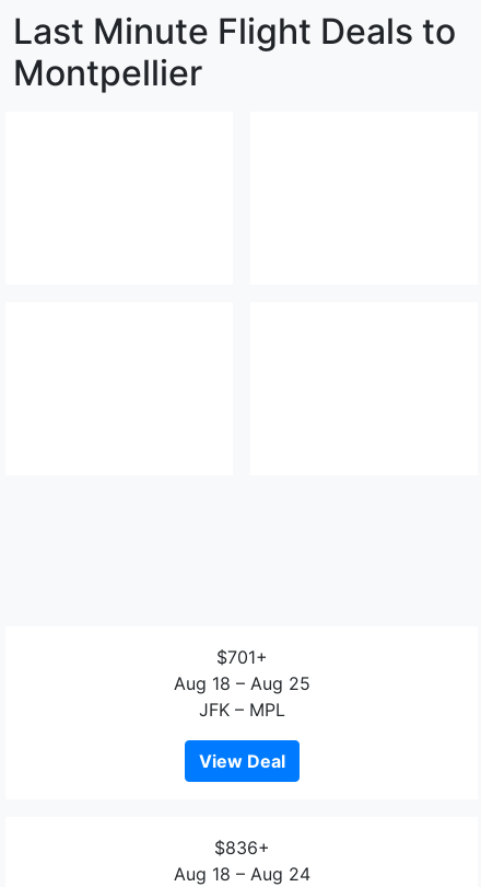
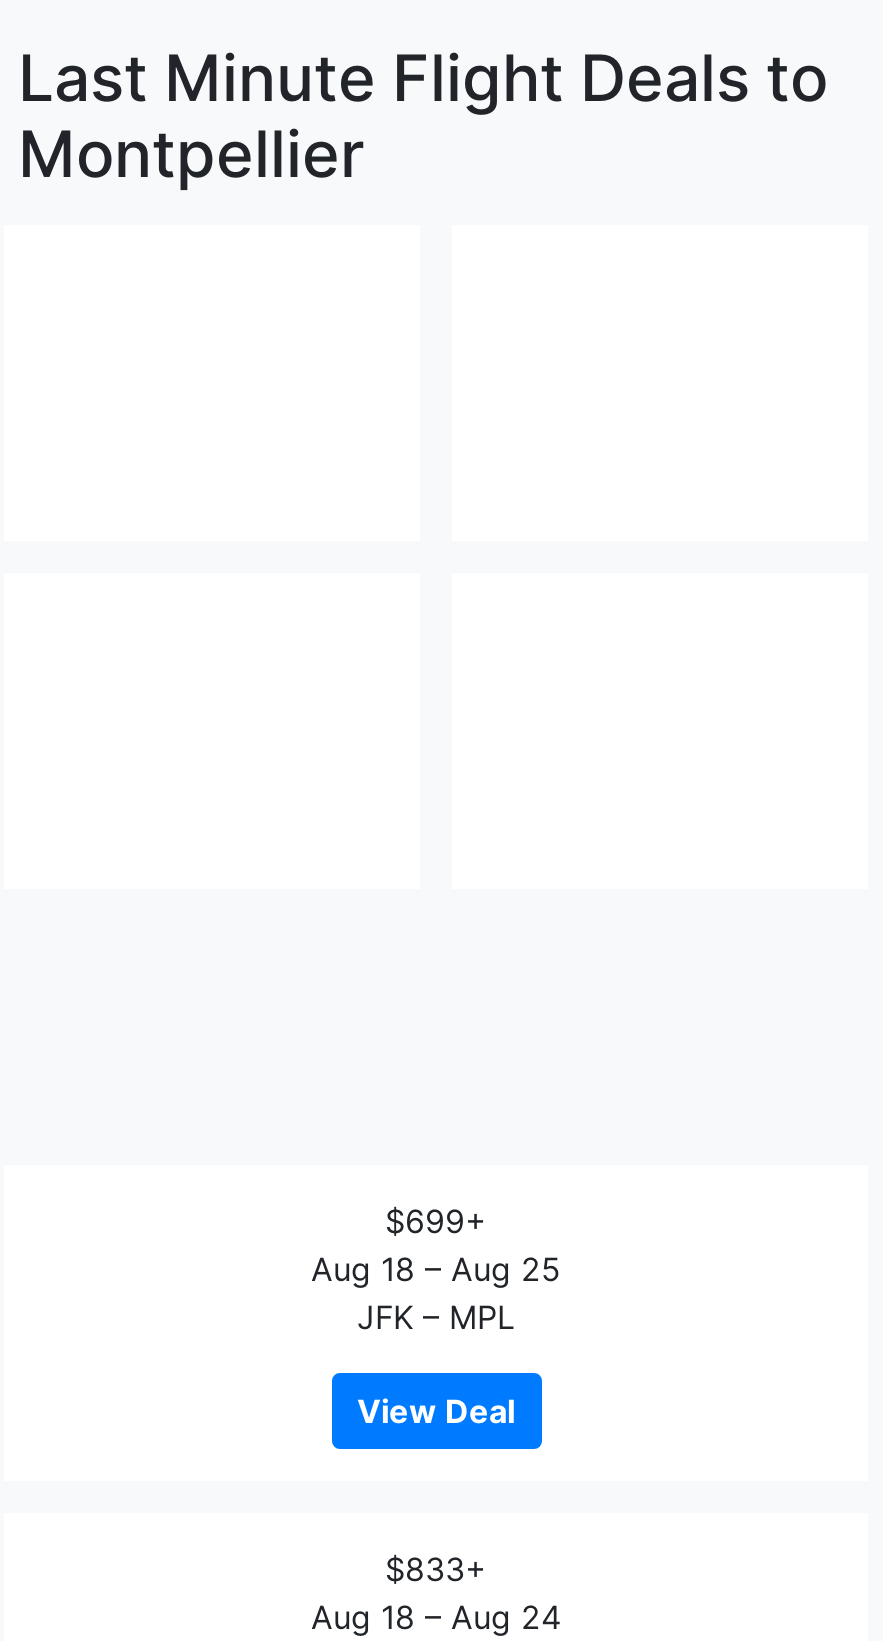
[216,646,267,668] $701+ -> [385,1201,487,1241] $699+
[214,837,269,859] $836+ -> [385,1549,487,1589] $833+

